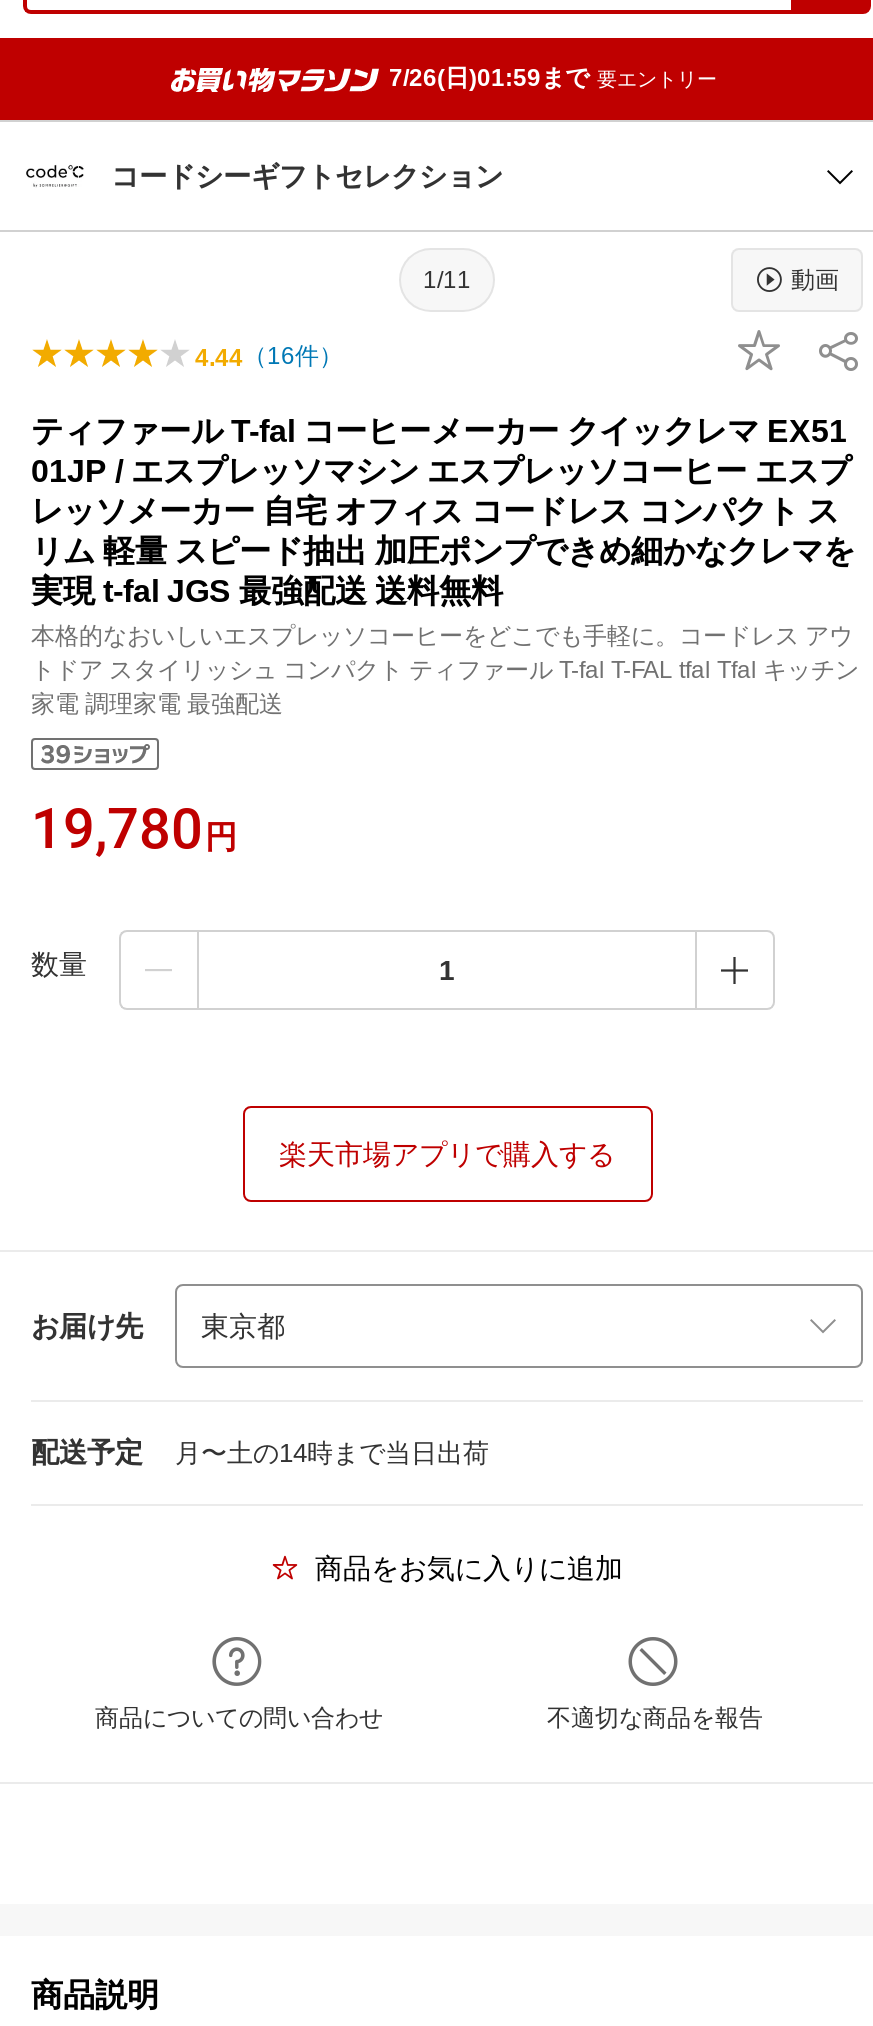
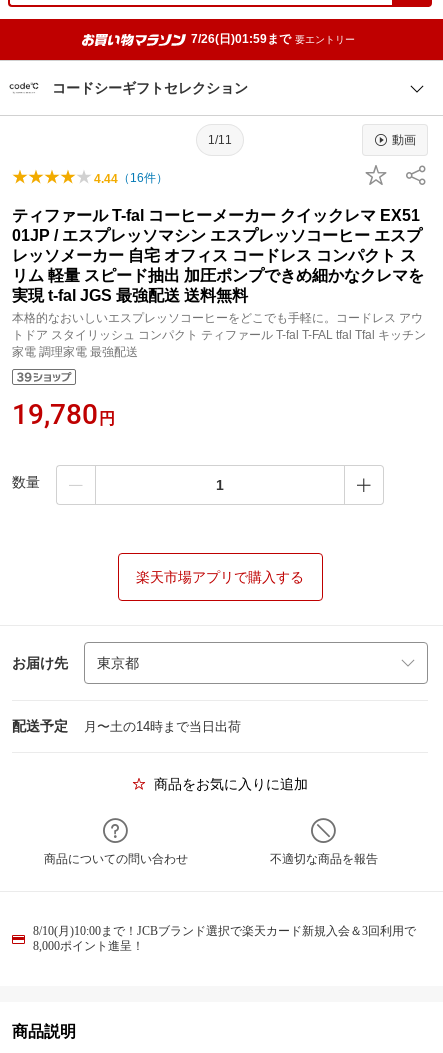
none -> [33,924,416,953] 8/10(月)10:00まで！JCBブランド選択で楽天カード新規入会＆3回利用で | 8,000ポイント進呈！

